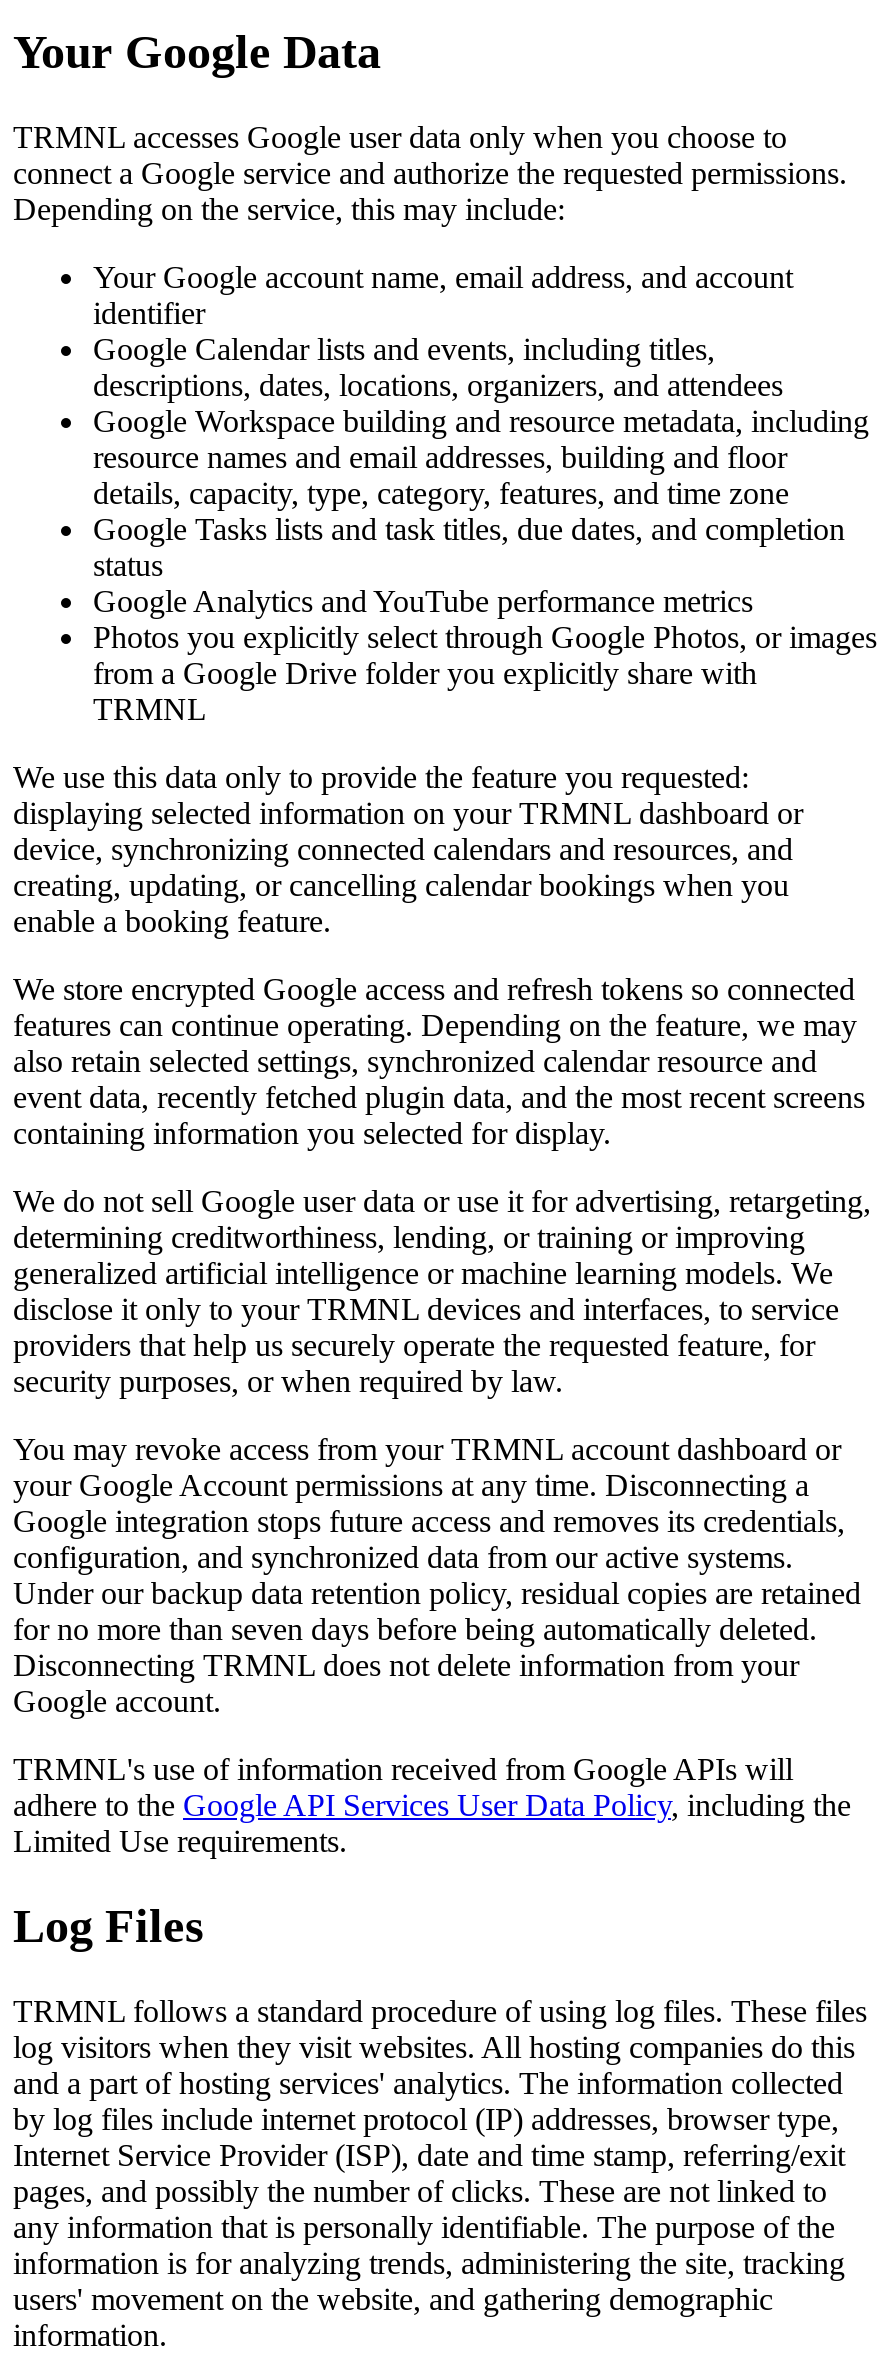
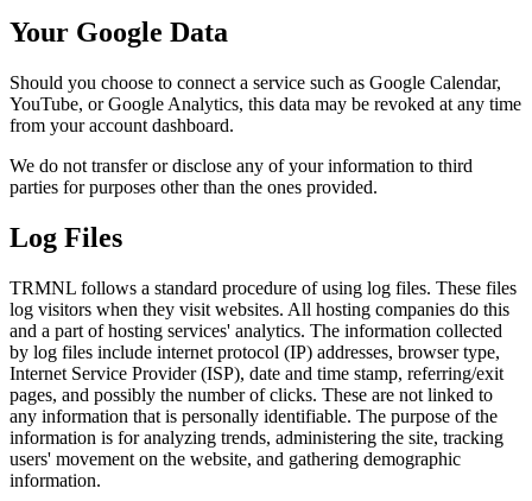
[13,120,877,1858] TRMNL accesses Google user data only when you choose to | connect a Google service and authorize the requested permissions. | Depending on the service, this may include: | Your Google account name, email address, and account | identifier | Google Calendar lists and events, including titles, | descriptions, dates, locations, organizers, and attendees | Google Workspace building and resource metadata, including | resource names and email addresses, building and floor | details, capacity, type, category, features, and time zone | Google Tasks lists and task titles, due dates, and completion | status | Google Analytics and YouTube performance metrics | Photos you explicitly select through Google Photos, or images | from a Google Drive folder you explicitly share with | TRMNL | We use this data only to provide the feature you requested: | displaying selected information on your TRMNL dashboard or | device, synchronizing connected calendars and resources, and | creating, updating, or cancelling calendar bookings when you | enable a booking feature. | We store encrypted Google access and refresh tokens so connected | features can continue operating. Depending on the feature, we may | also retain selected settings, synchronized calendar resource and | event data, recently fetched plugin data, and the most recent screens | containing information you selected for display. | We do not sell Google user data or use it for advertising, retargeting, | determining creditworthiness, lending, or training or improving | generalized artificial intelligence or machine learning models. We | disclose it only to your TRMNL devices and interfaces, to service | providers that help us securely operate the requested feature, for | security purposes, or when required by law. | You may revoke access from your TRMNL account dashboard or | your Google Account permissions at any time. Disconnecting a | Google integration stops future access and removes its credentials, | configuration, and synchronized data from our active systems. | Under our backup data retention policy, residual copies are retained | for no more than seven days before being automatically deleted. | Disconnecting TRMNL does not delete information from your | Google account. | TRMNL's use of information received from Google APIs will | adhere to the Google API Services User Data Policy, including the | Limited Use requirements. -> [9,73,521,197] Should you choose to connect a service such as Google Calendar, | YouTube, or Google Analytics, this data may be revoked at any time | from your account dashboard. | We do not transfer or disclose any of your information to third | parties for purposes other than the ones provided.

